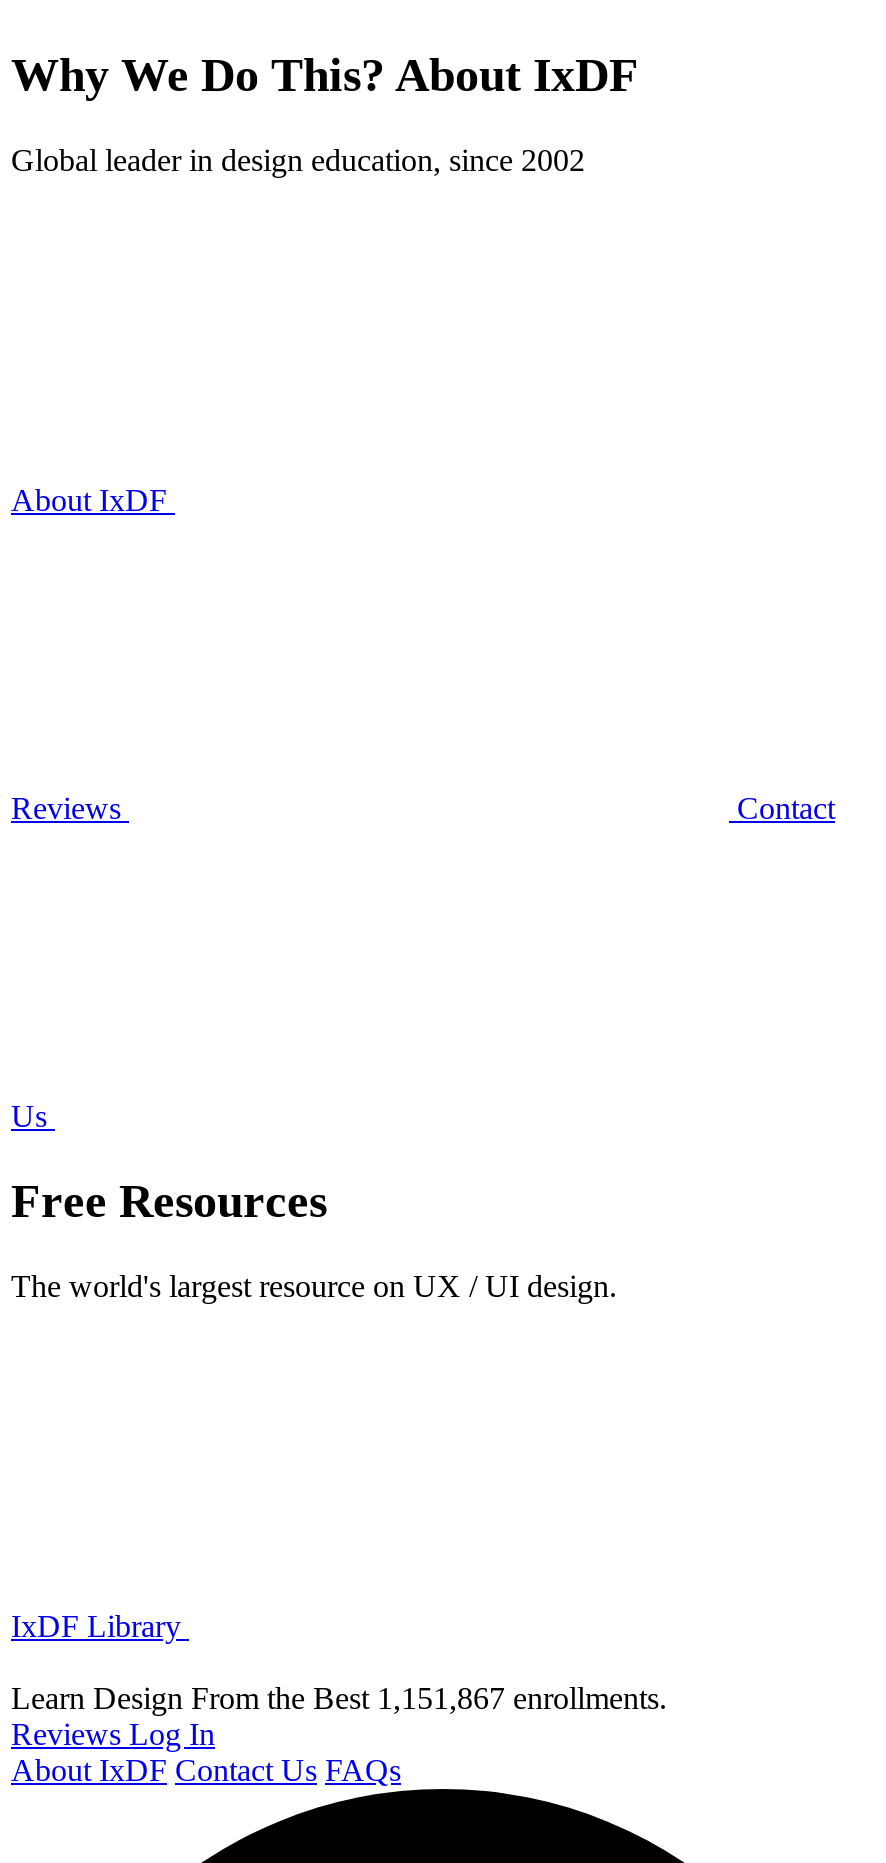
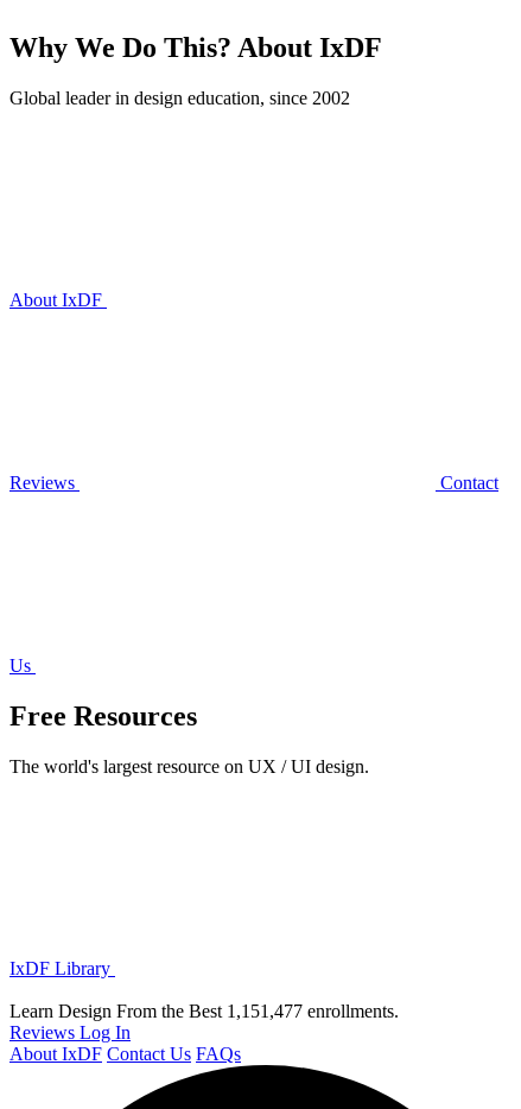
[11,1680,667,1714] Learn Design From the Best 1,151,867 enrollments. -> [9,1001,399,1021] Learn Design From the Best 1,151,477 enrollments.

